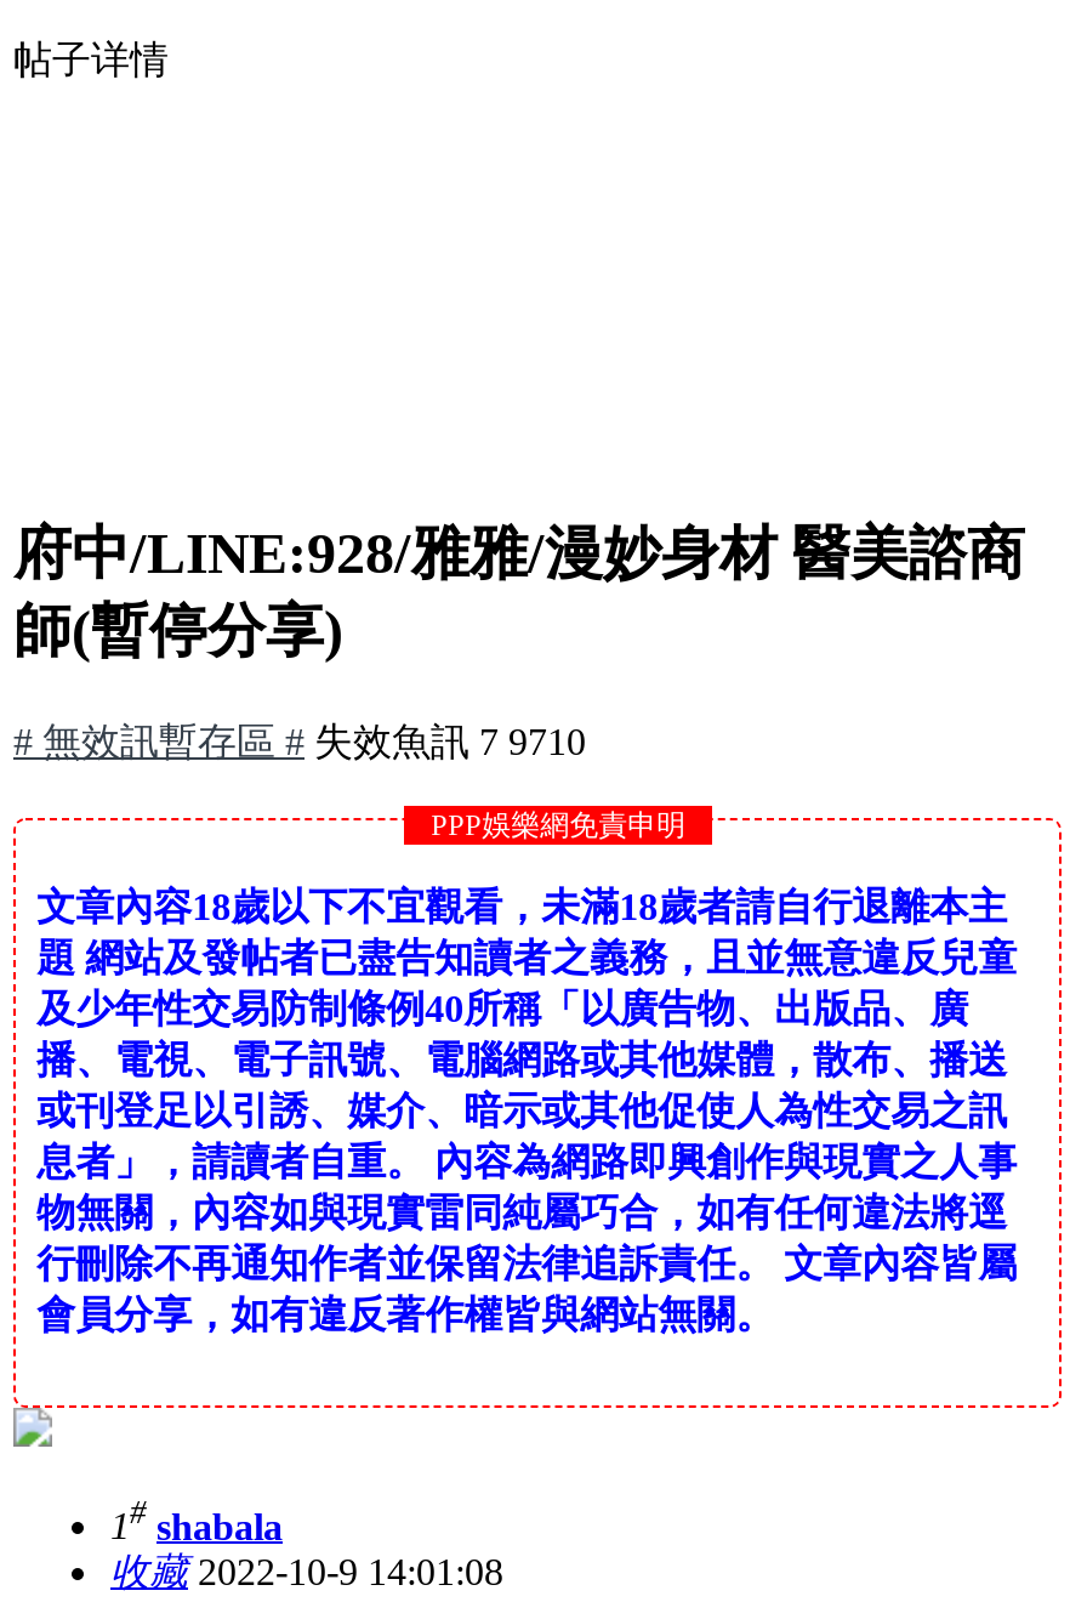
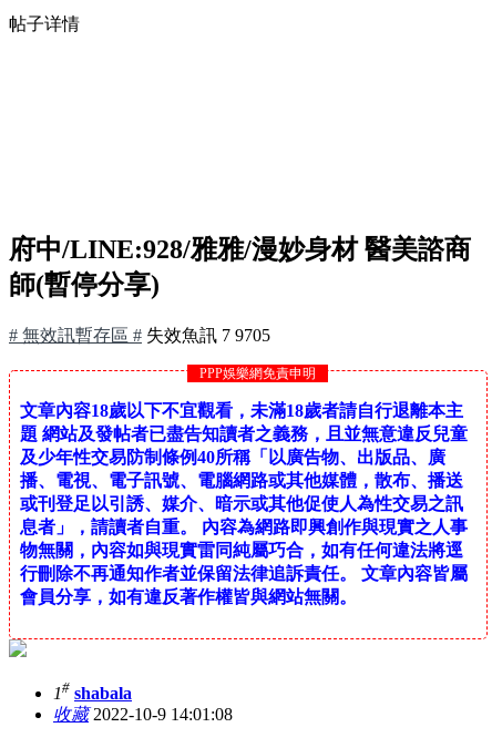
[13,720,586,762] # 無效訊暫存區 # 失效魚訊 7 9710 -> [9,326,270,344] # 無效訊暫存區 # 失效魚訊 7 9705

